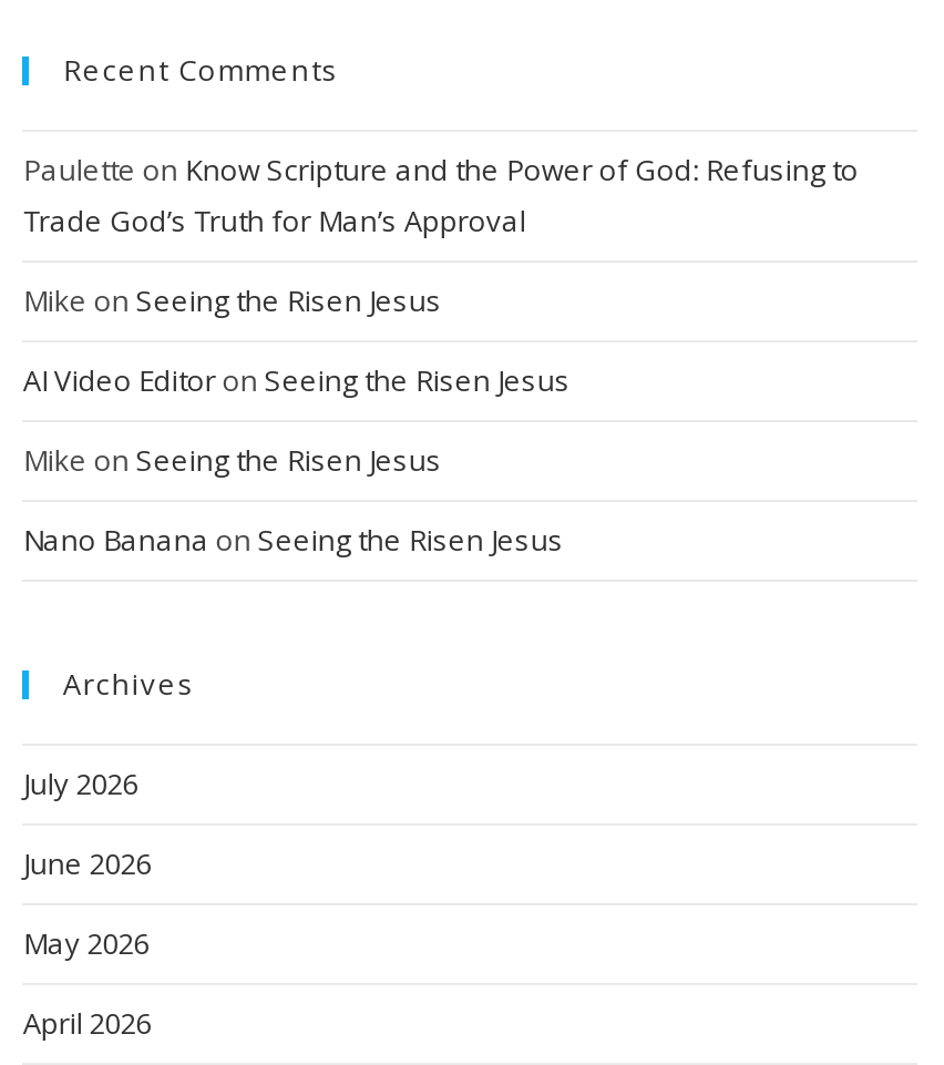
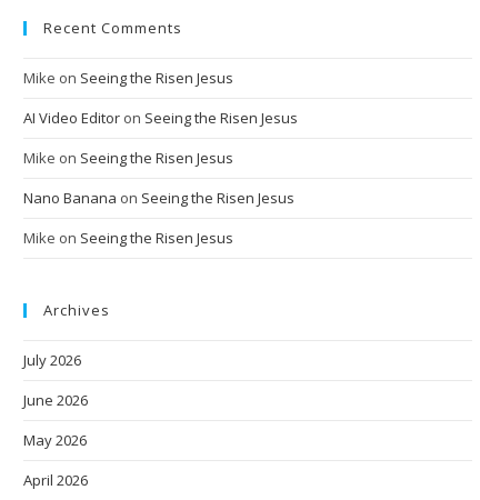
[23,151,858,242] Paulette on Know Scripture and the Power of God: Refusing to | Trade God’s Truth for Man’s Approval -> none
moved [23,282,570,561] -> [24,67,298,207]: Mike on Seeing the Risen Jesus | AI Video Editor on Seeing the Risen Jesus | Mike on Seeing the Risen Jesus | Nano Banana on Seeing the Risen Jesus
none -> [24,227,234,247] Mike on Seeing the Risen Jesus

